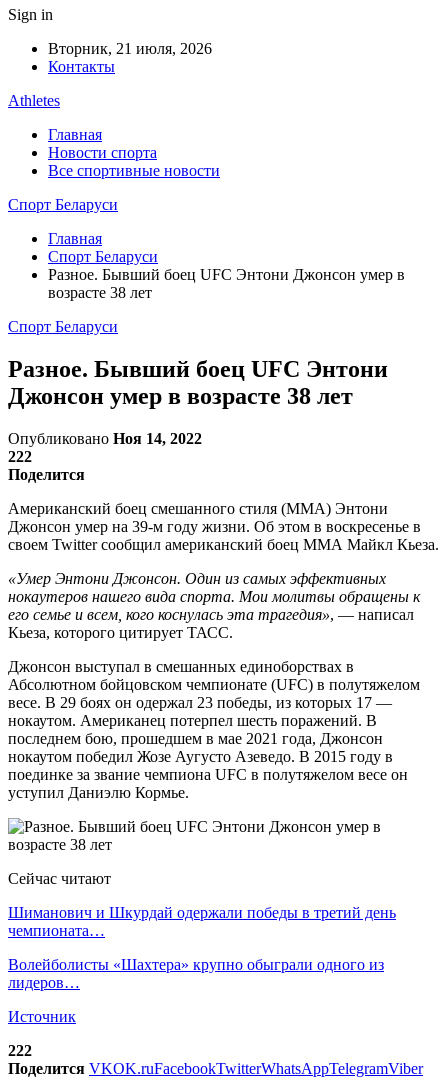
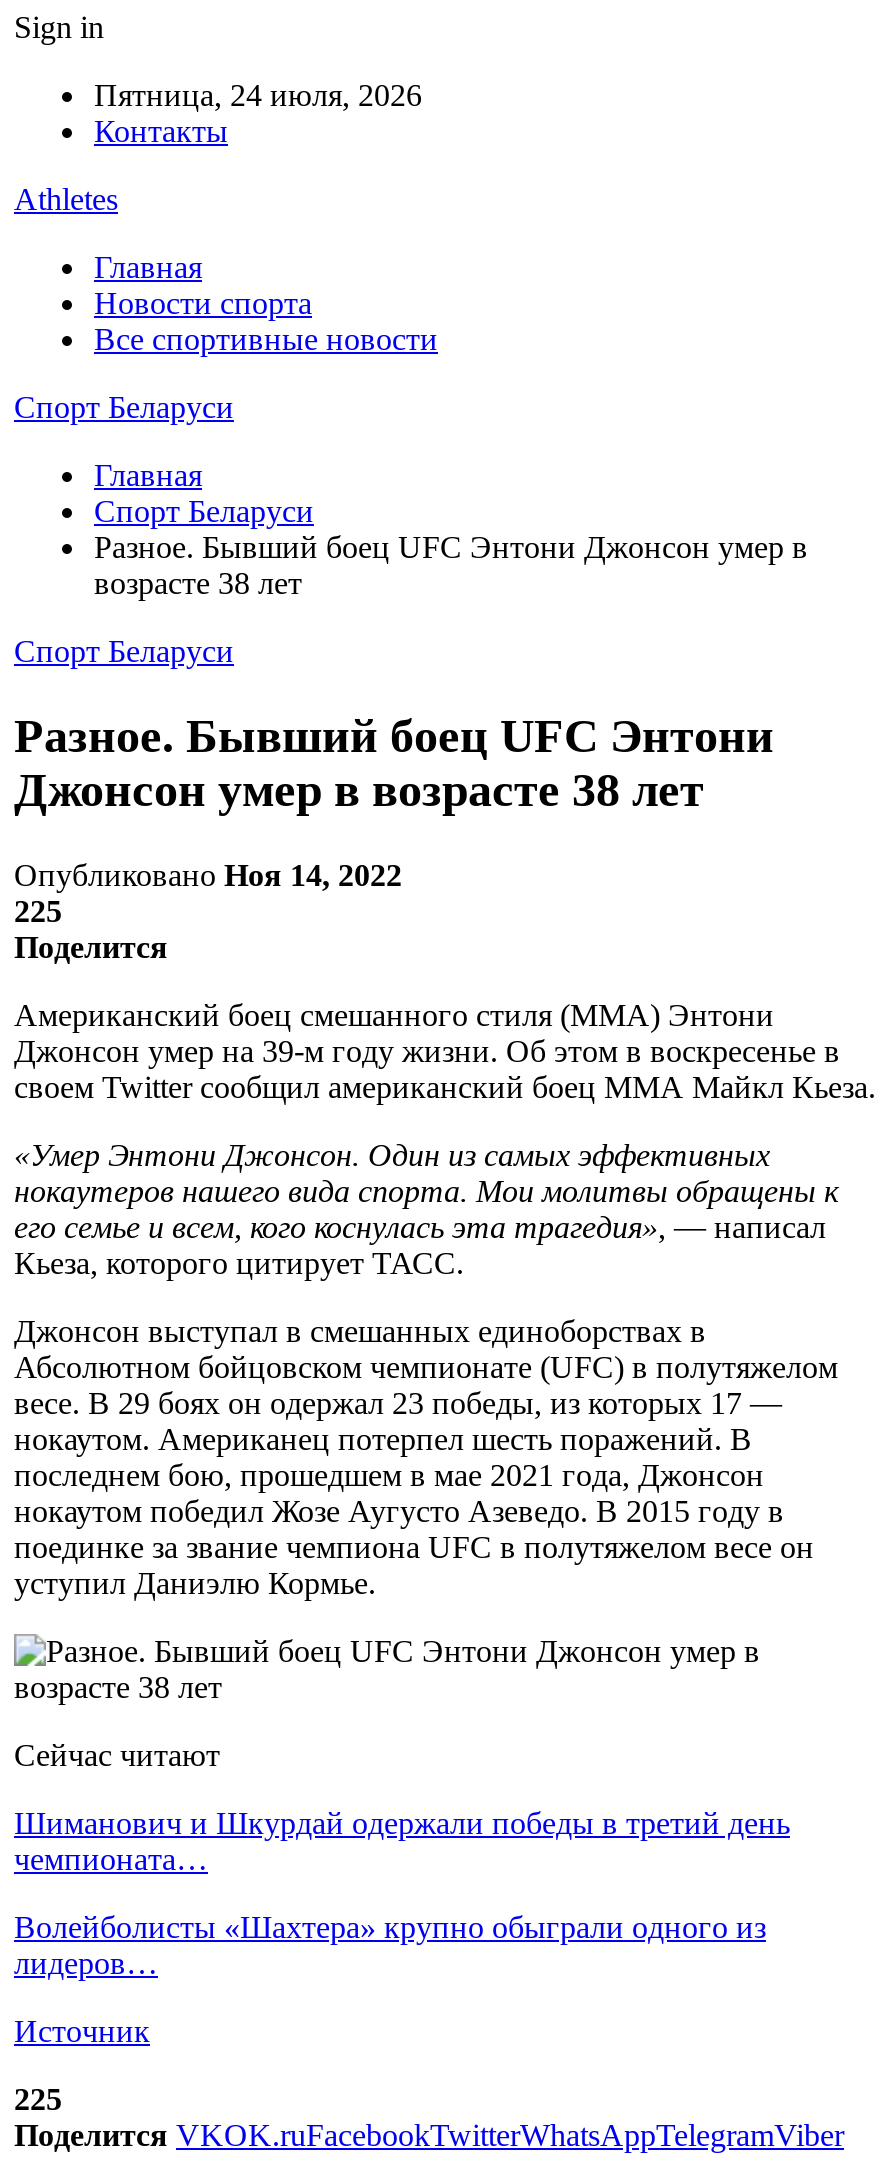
[48,40,212,57] Вторник, 21 июля, 2026 -> [94,78,422,112] Пятница, 24 июля, 2026
[8,448,32,465] 222 -> [14,894,62,928] 225
[8,1042,32,1059] 222 -> [14,2082,62,2116] 225

